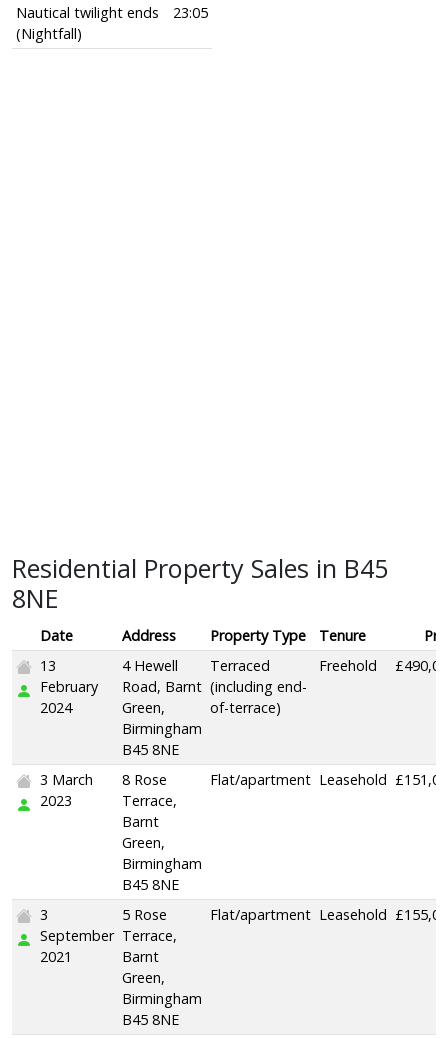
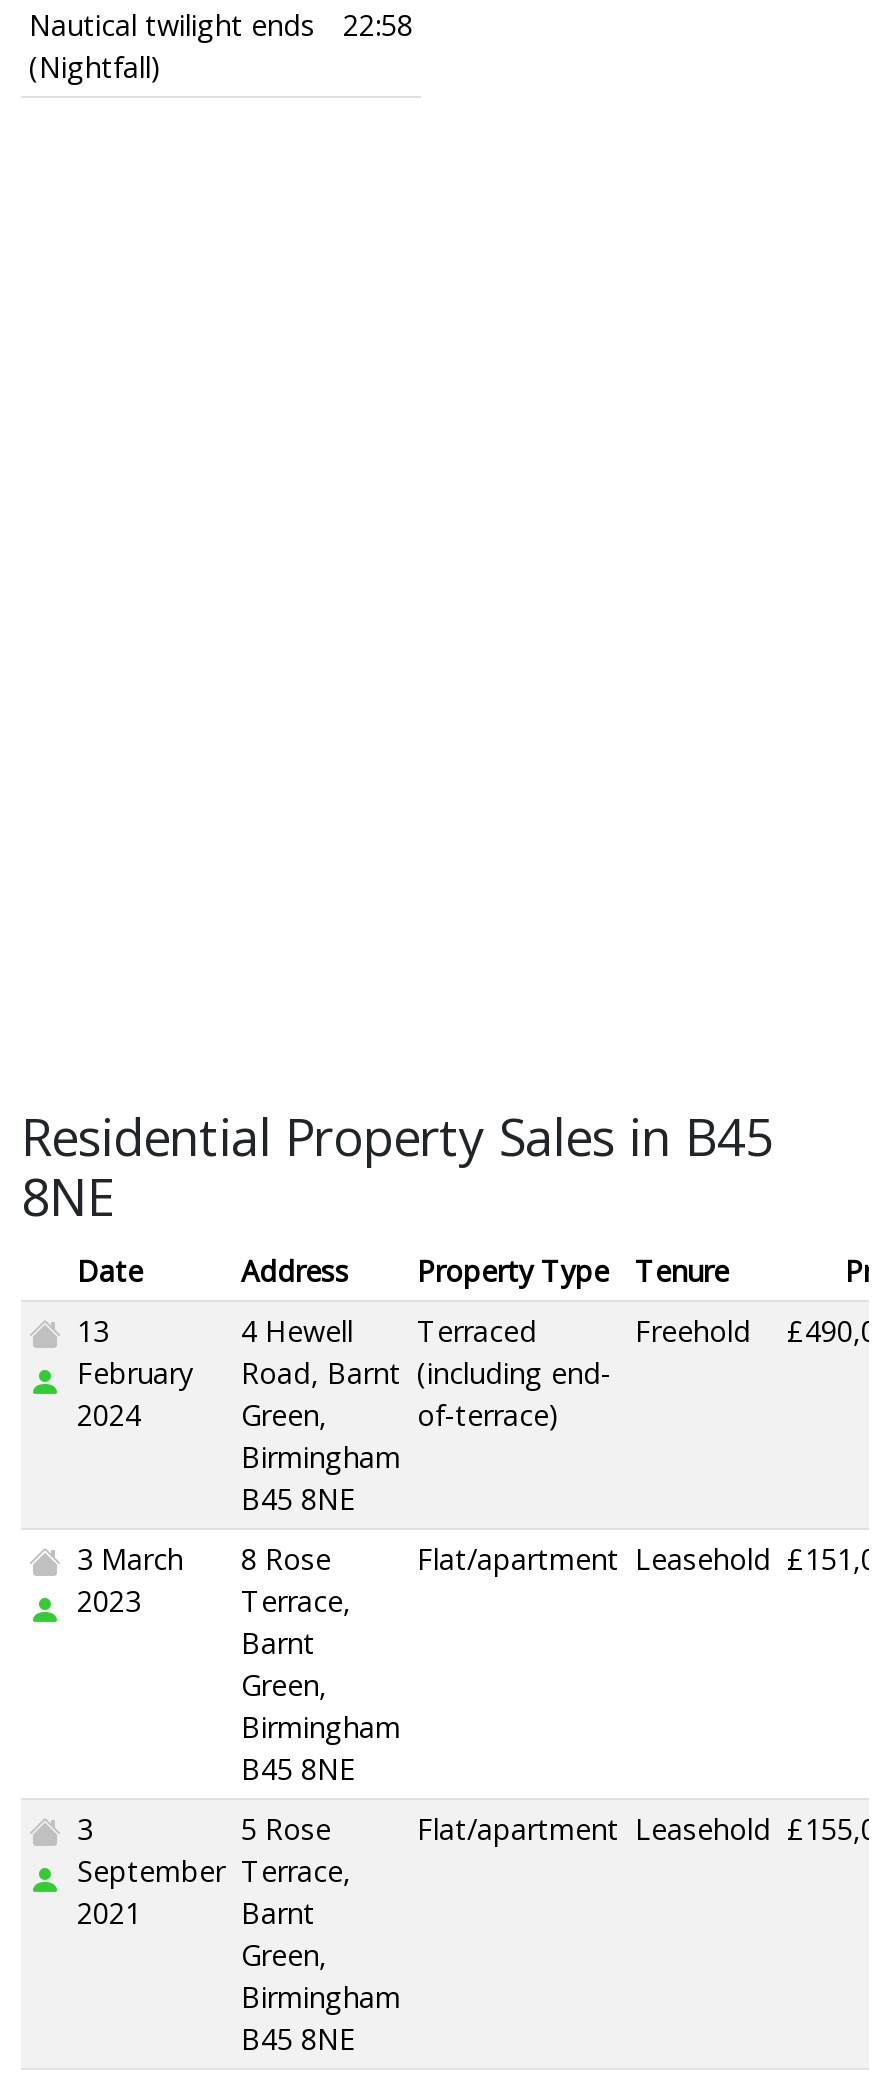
[16,3,208,22] Nautical twilight ends 23:05 -> [29,7,413,45] Nautical twilight ends 22:58

